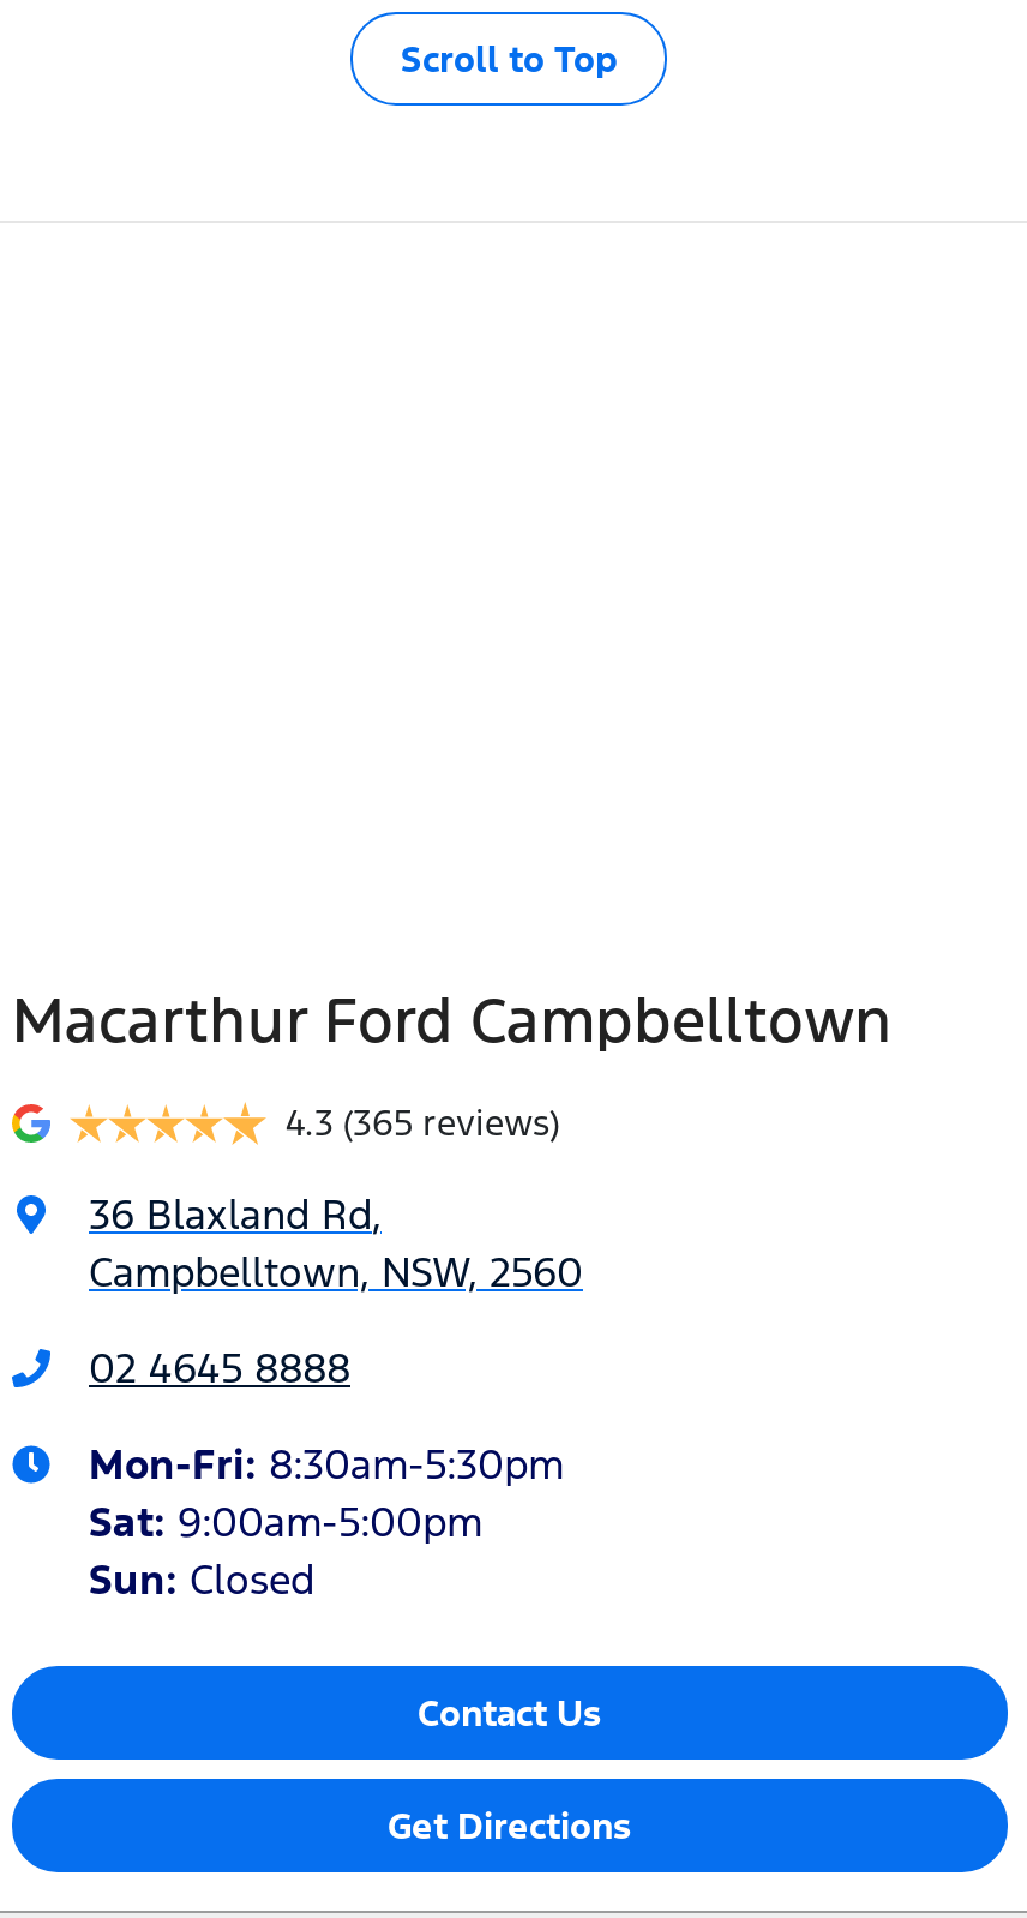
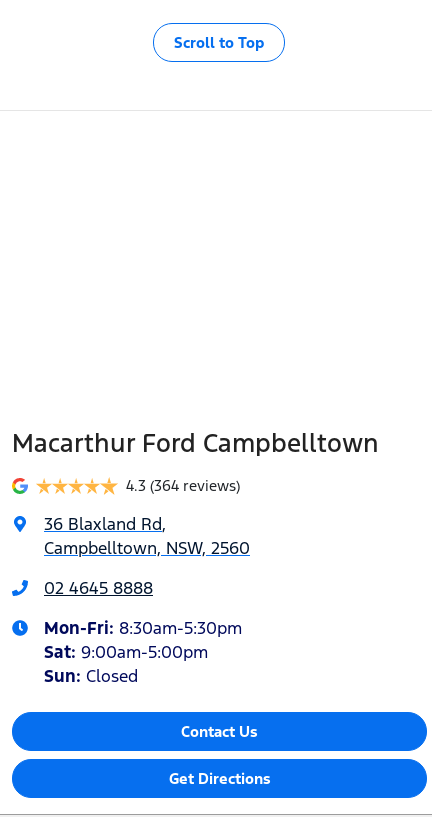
[286,1099,559,1145] 4.3 (365 reviews) -> [126,476,240,495] 4.3 (364 reviews)

